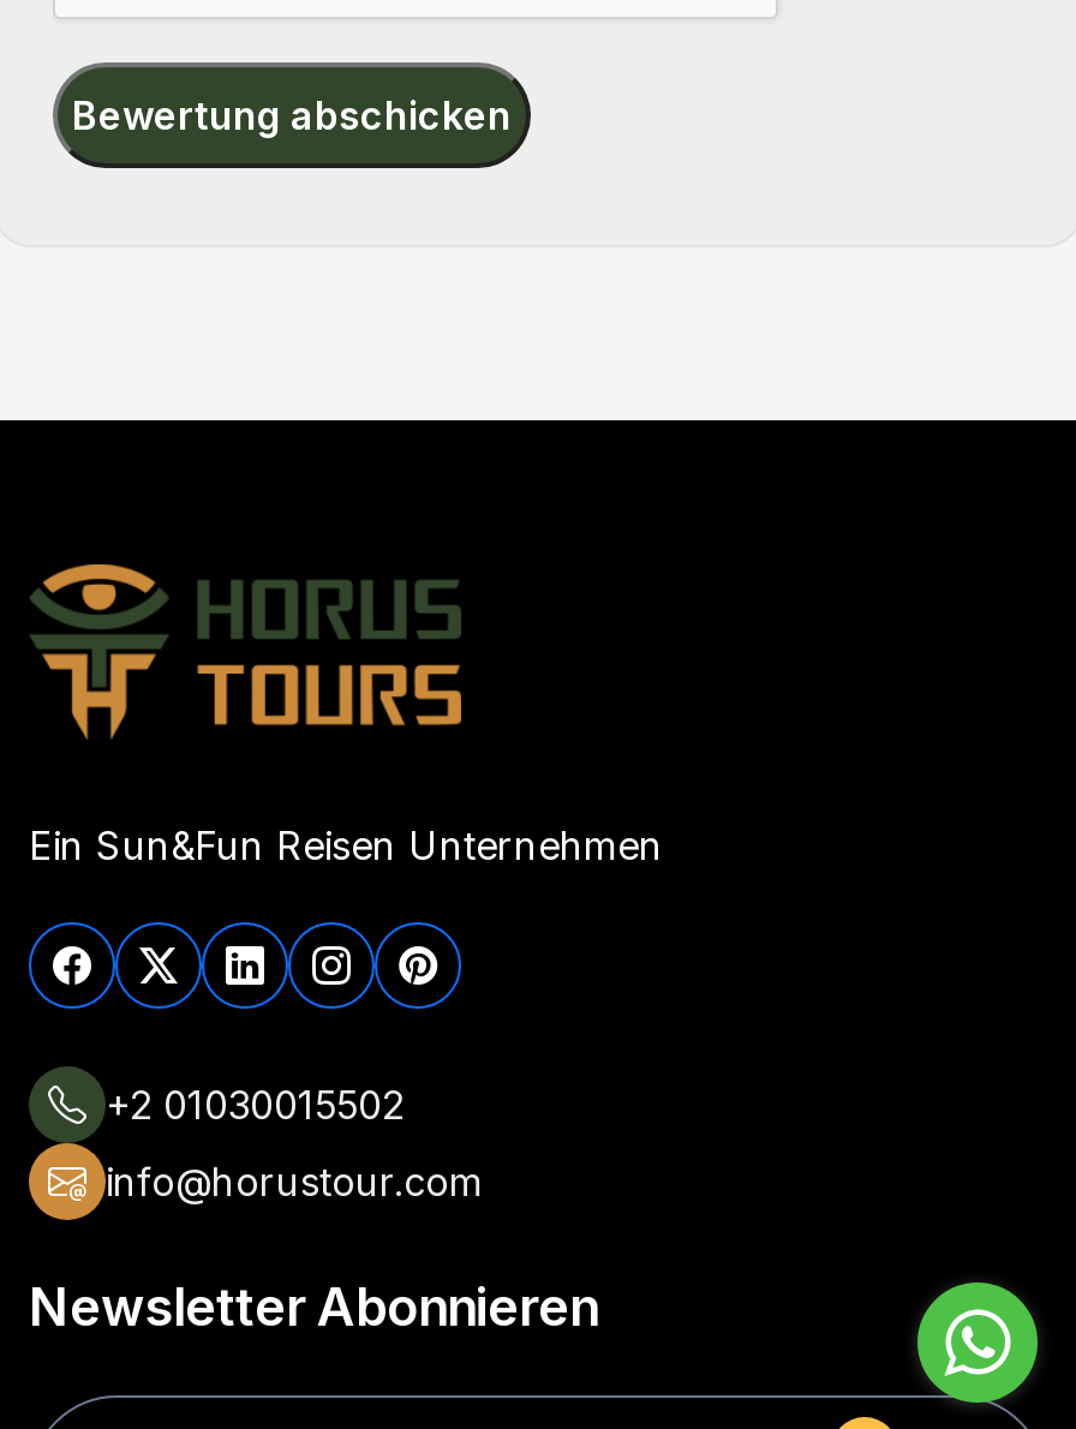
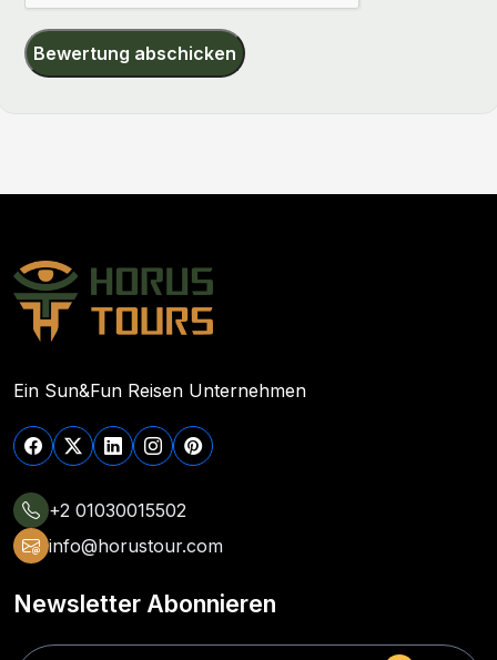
[915,1280,1040,1405] [image] -> none

